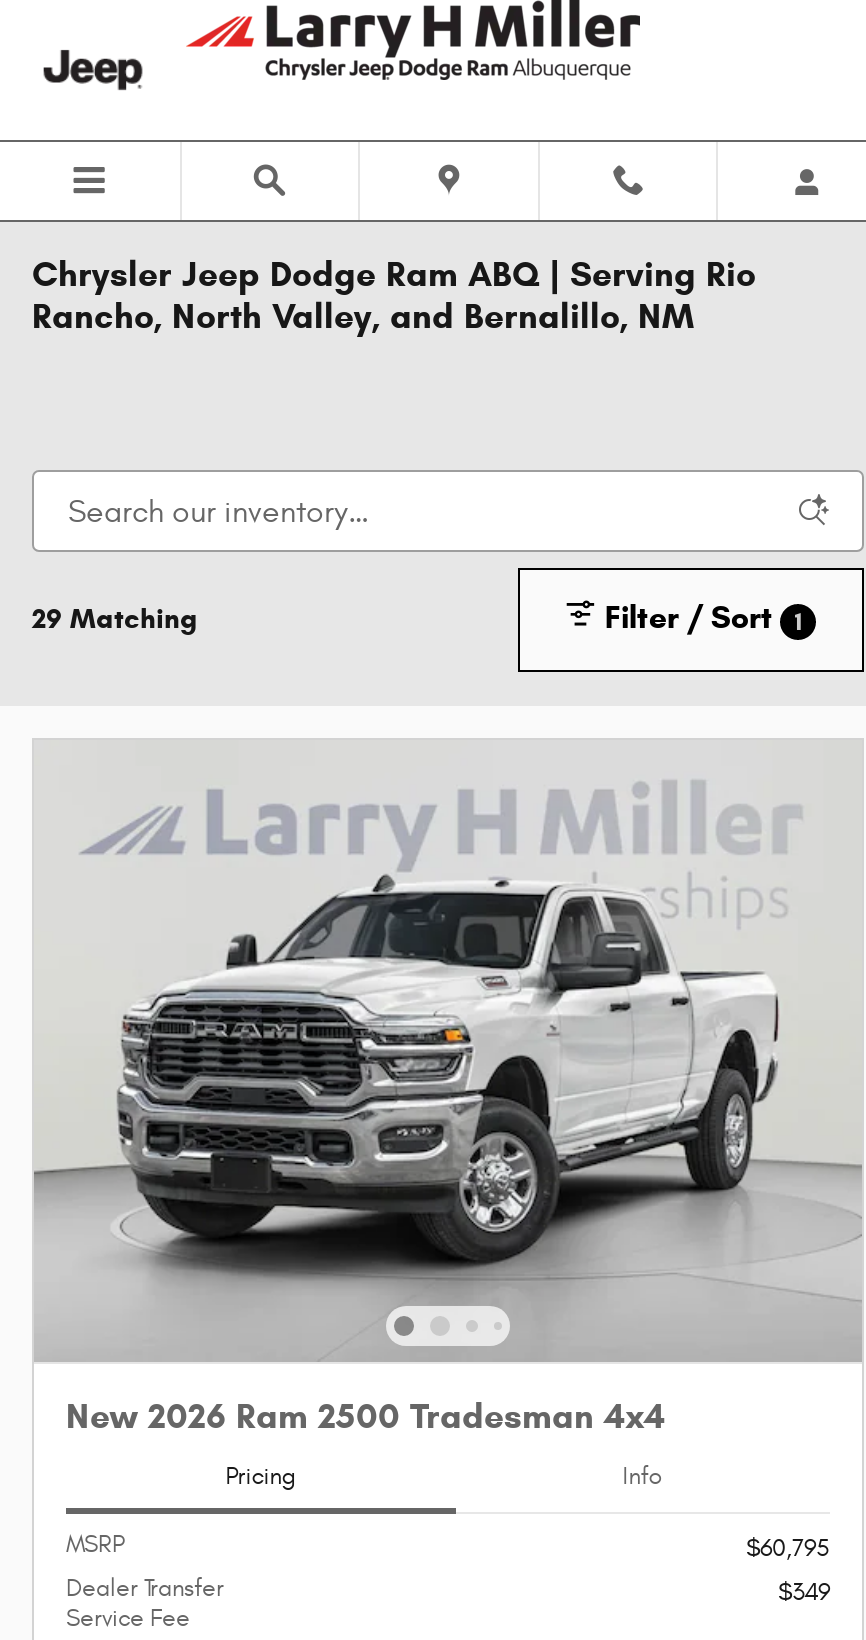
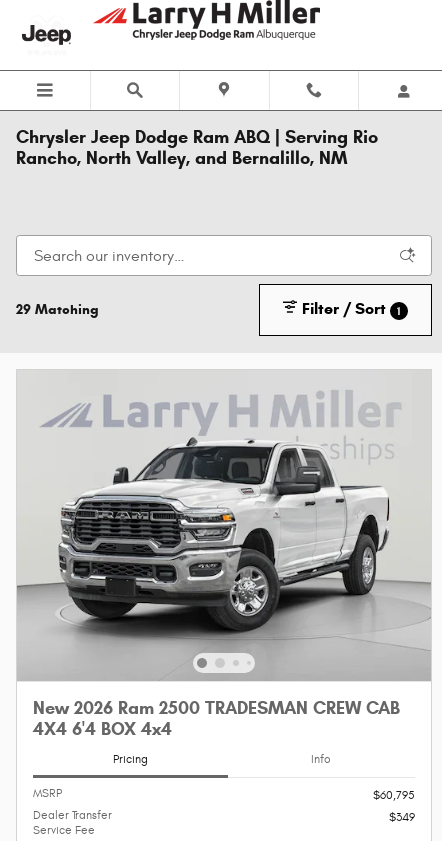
[66,1394,666,1438] New 2026 Ram 2500 Tradesman 4x4 -> [33,697,400,740] New 2026 Ram 2500 TRADESMAN CREW CAB | 4X4 6'4 BOX 4x4

